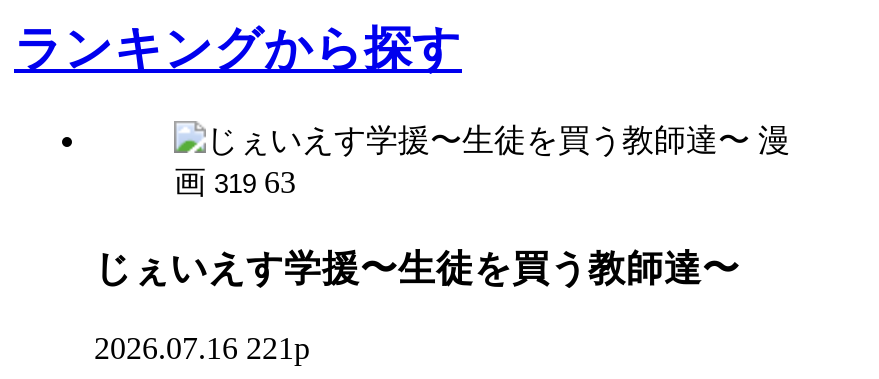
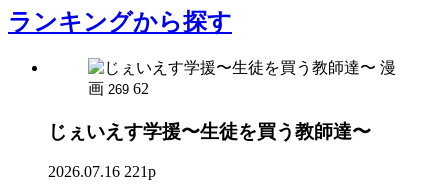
[174,165,296,199] 画 319 63 -> [88,80,149,97] 画 269 62

